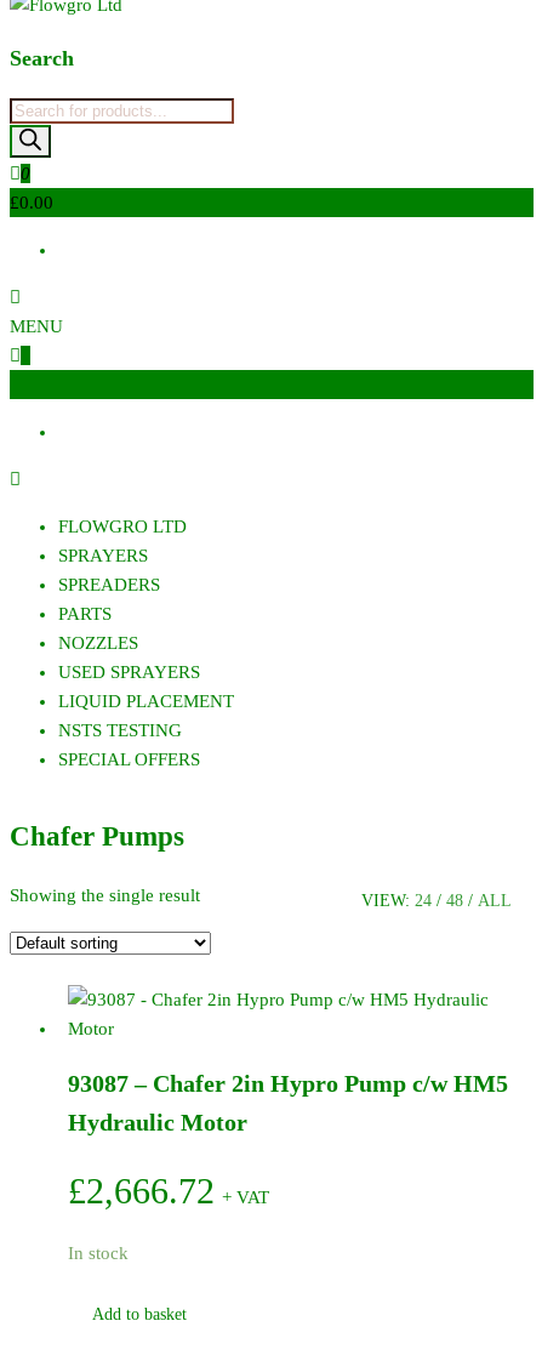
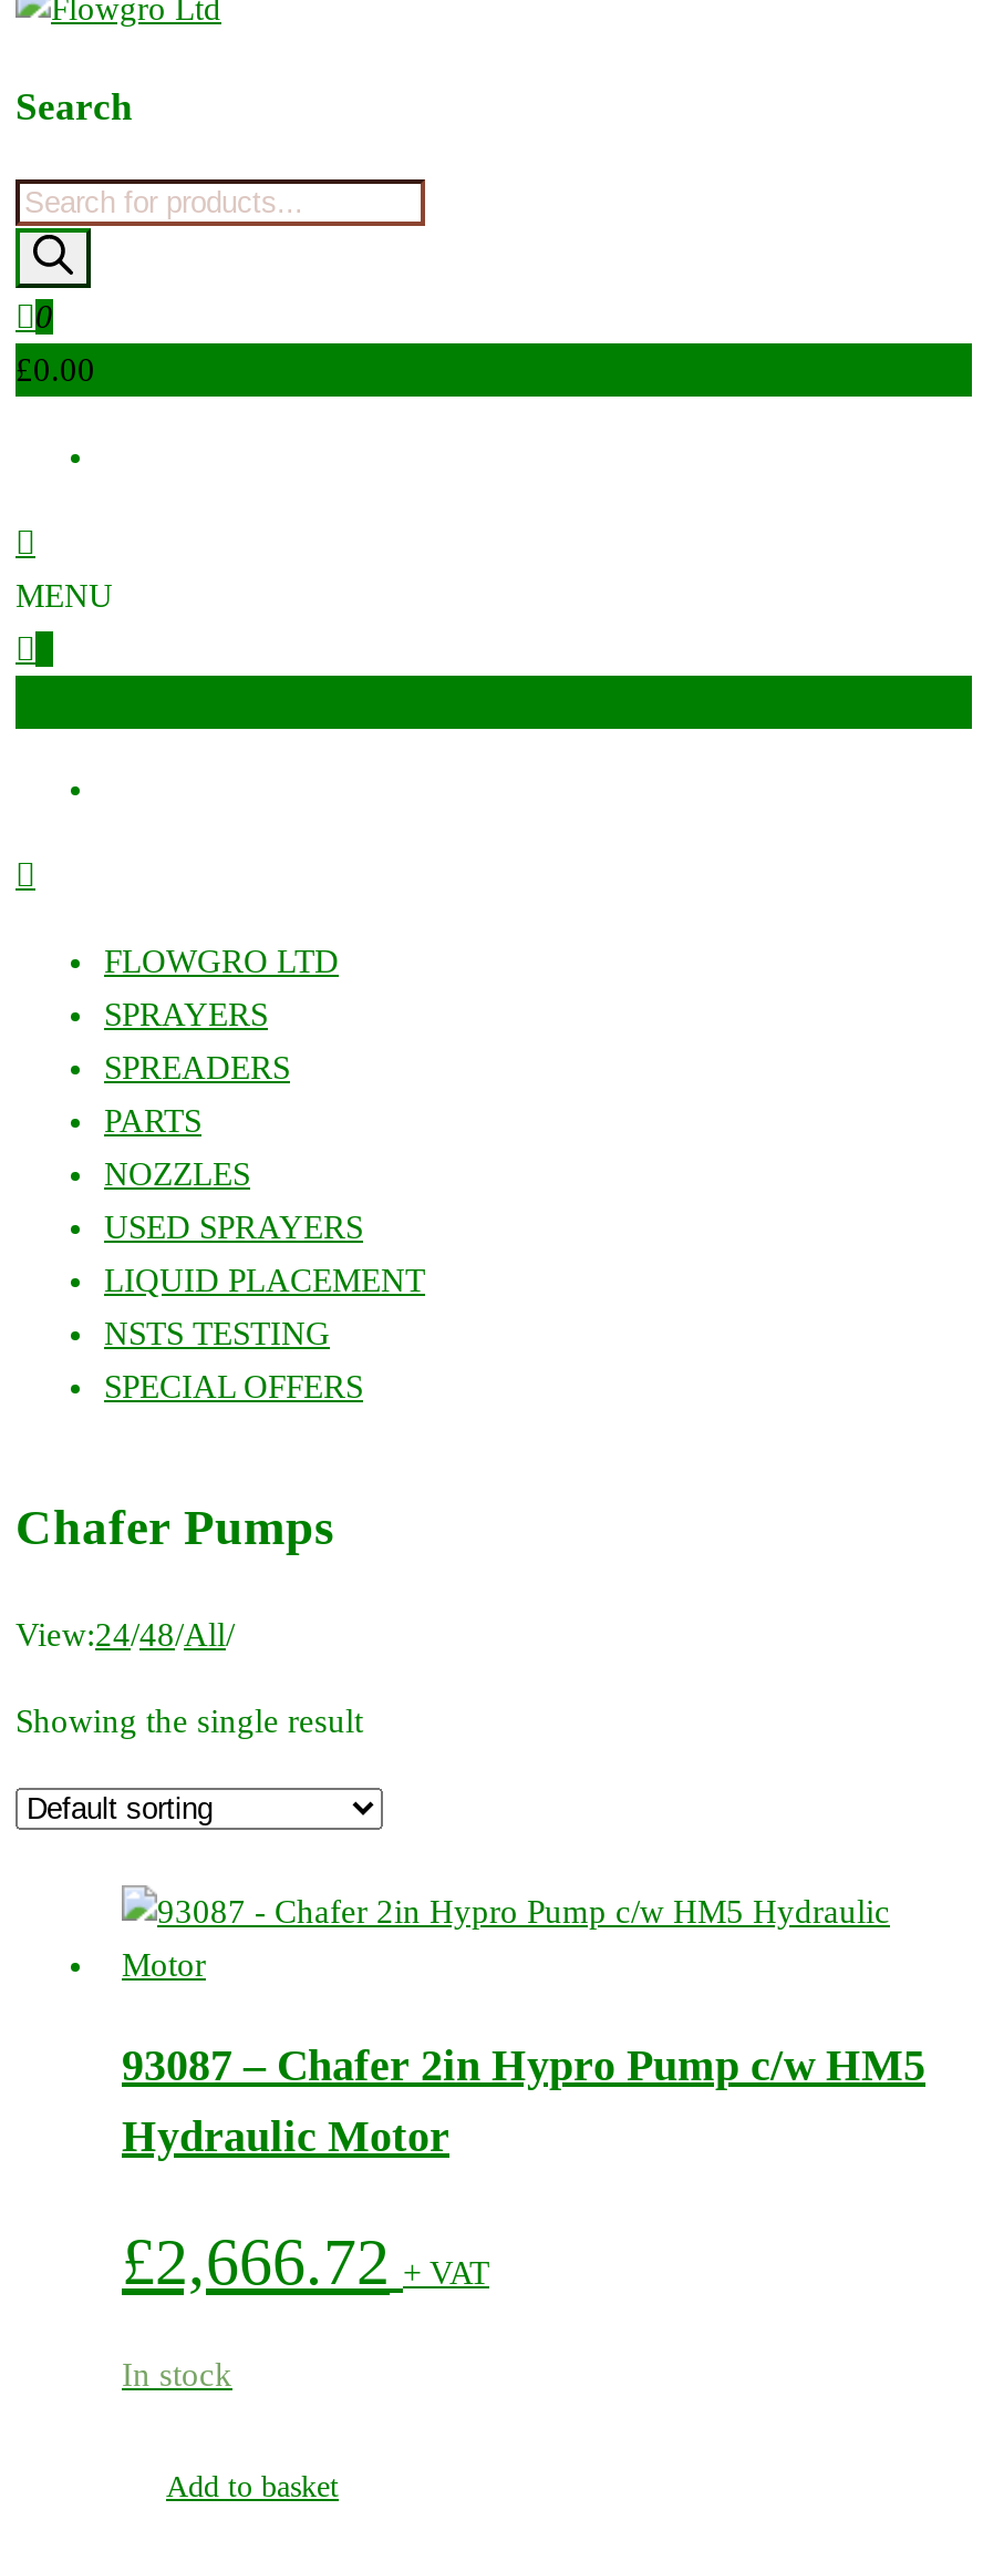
[361,892,512,910] VIEW: 24 / 48 / ALL -> [15,1618,235,1654] View:24/48/All/

